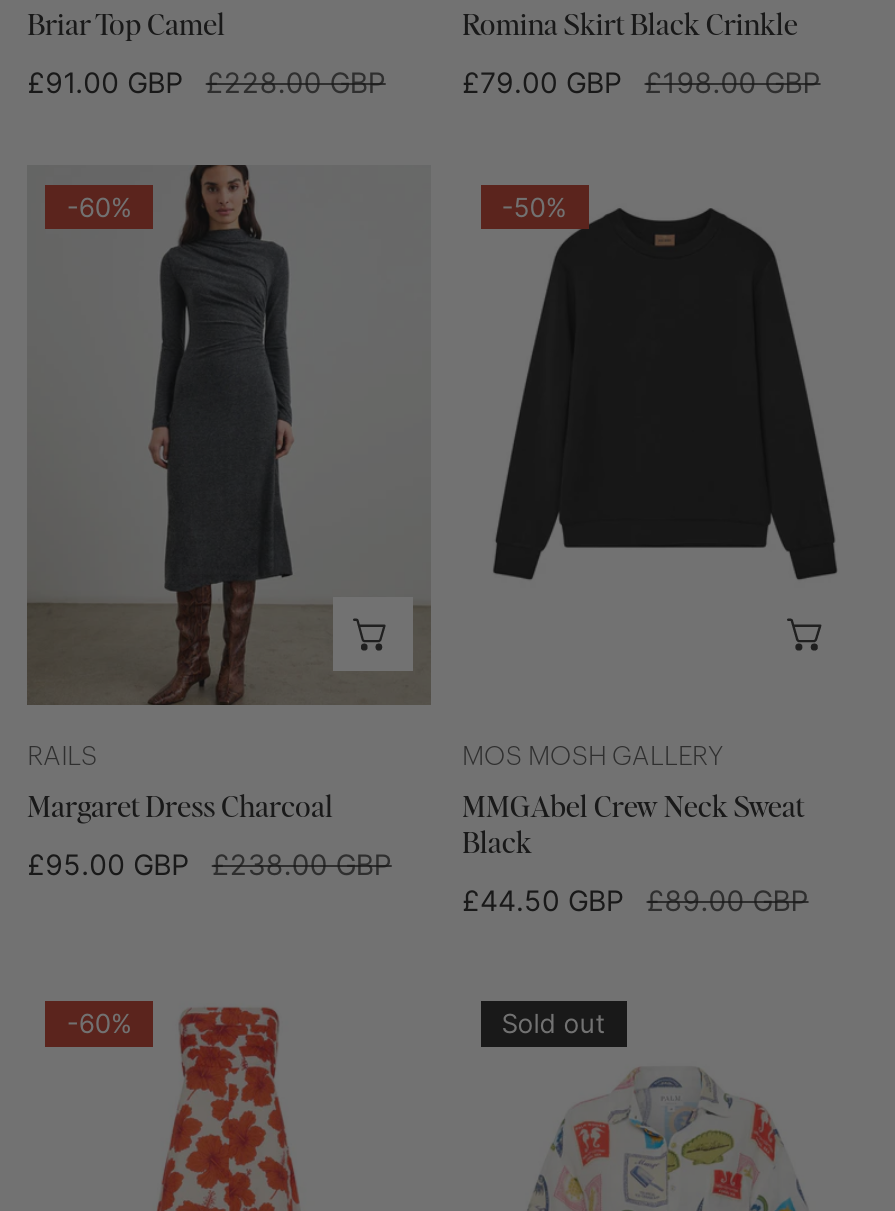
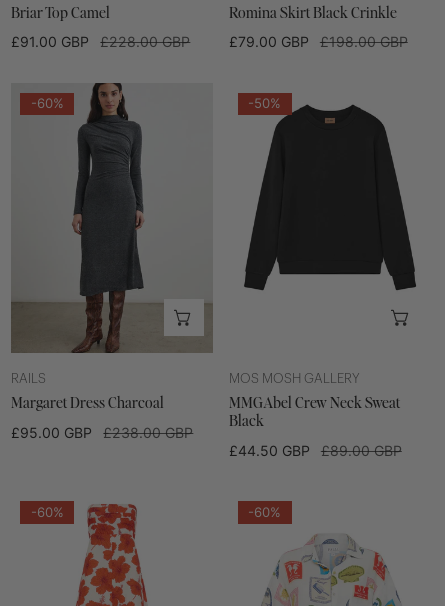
[502,1007,606,1039] Sold out -> [248,504,281,520] -60%

